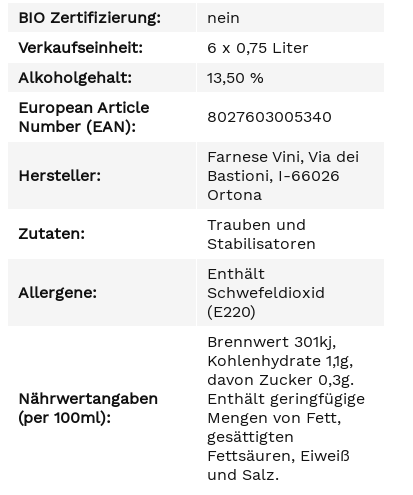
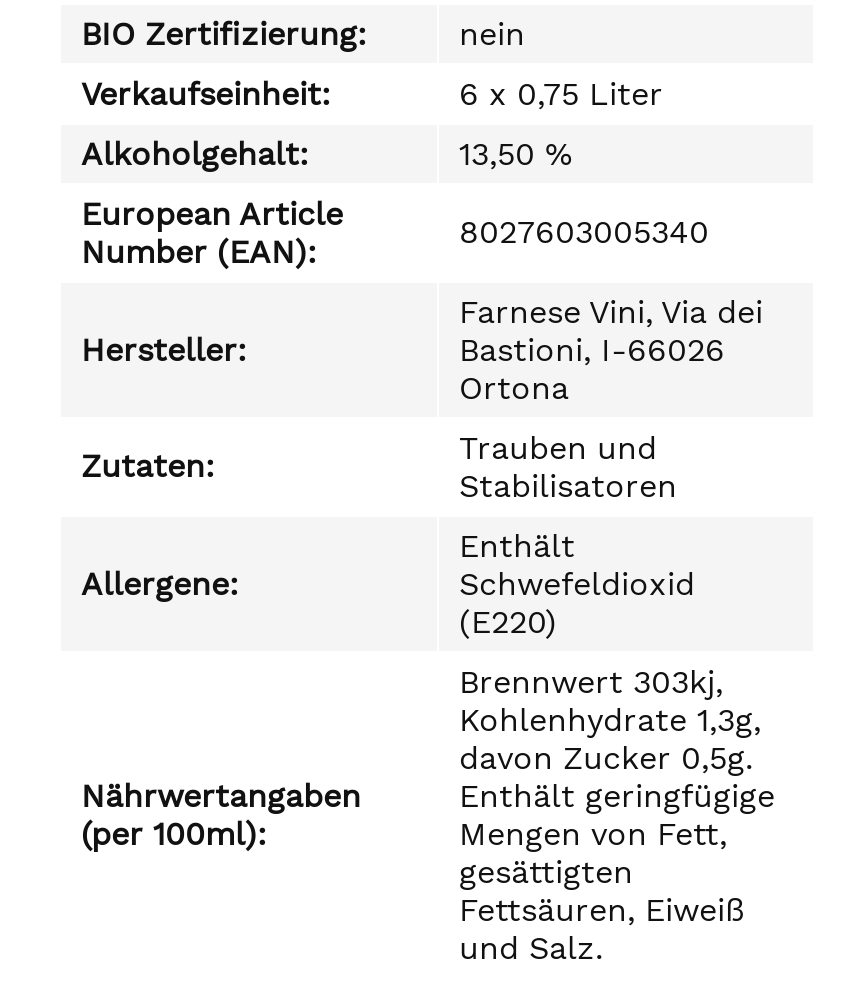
[207,332,336,351] Brennwert 301kj, -> [459,663,723,701] Brennwert 303kj,
[207,351,353,370] Kohlenhydrate 1,1g, -> [459,701,761,739] Kohlenhydrate 1,3g,
[207,370,354,389] davon Zucker 0,3g. -> [459,739,753,777] davon Zucker 0,5g.

